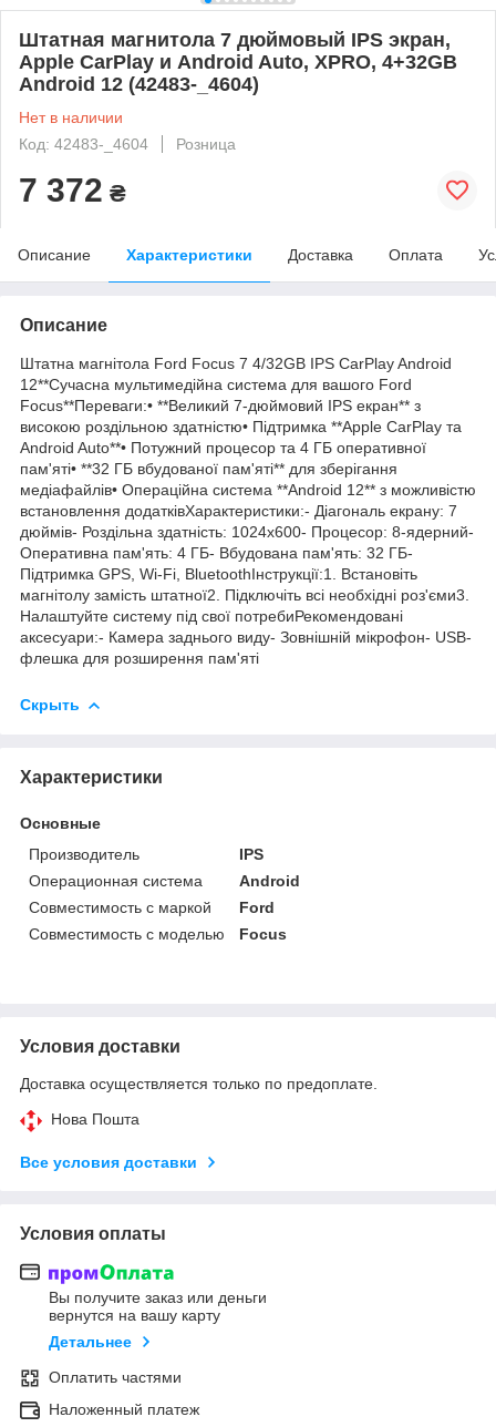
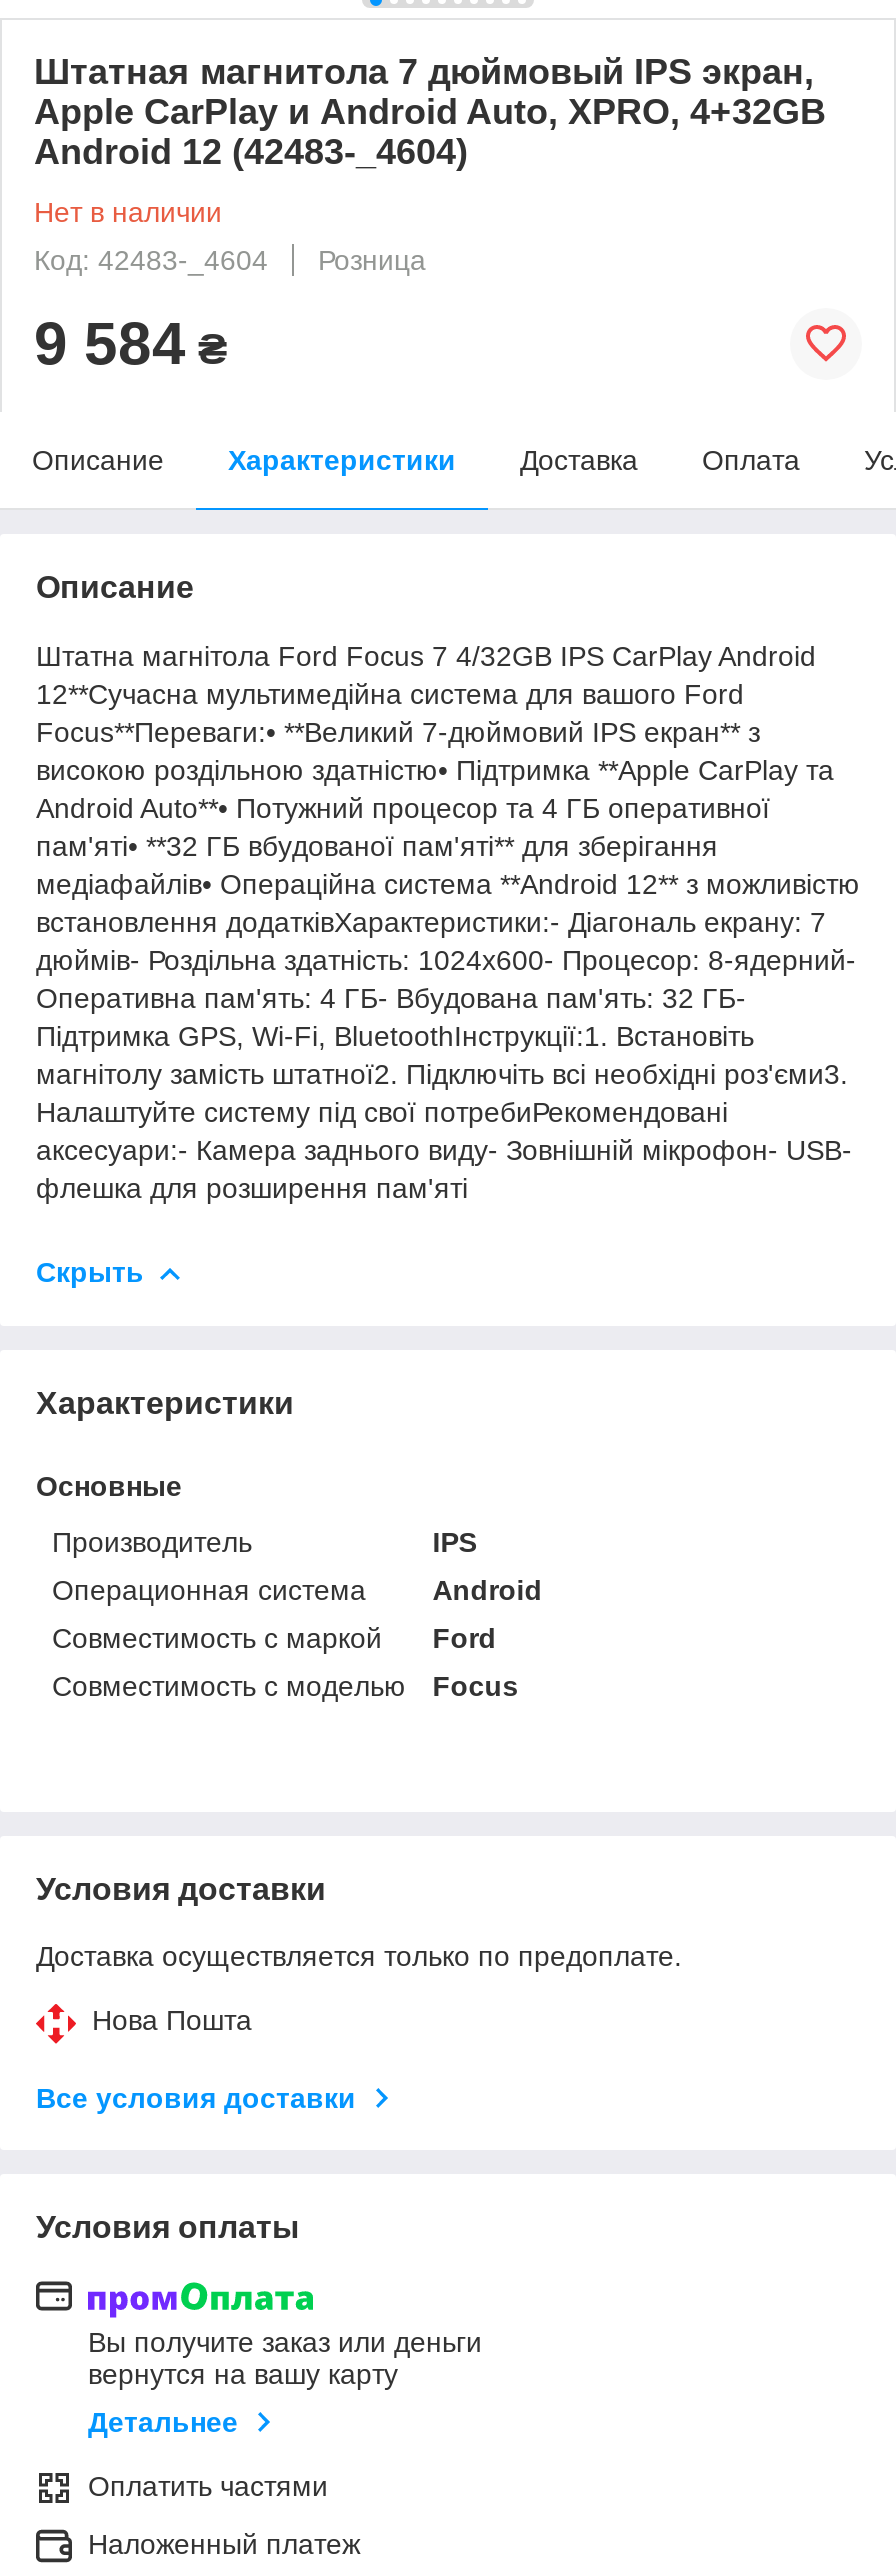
[19,172,126,208] 7 372 ₴ -> [34,310,228,376] 9 584 ₴

